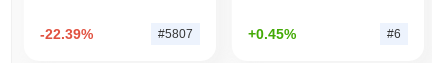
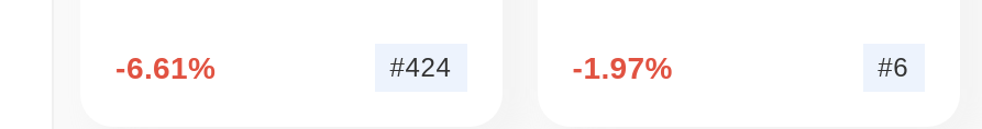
[40,26,193,42] -22.39% | #5807 -> [115,49,452,84] -6.61% | #424
[248,26,296,42] +0.45% -> [572,49,671,84] -1.97%

